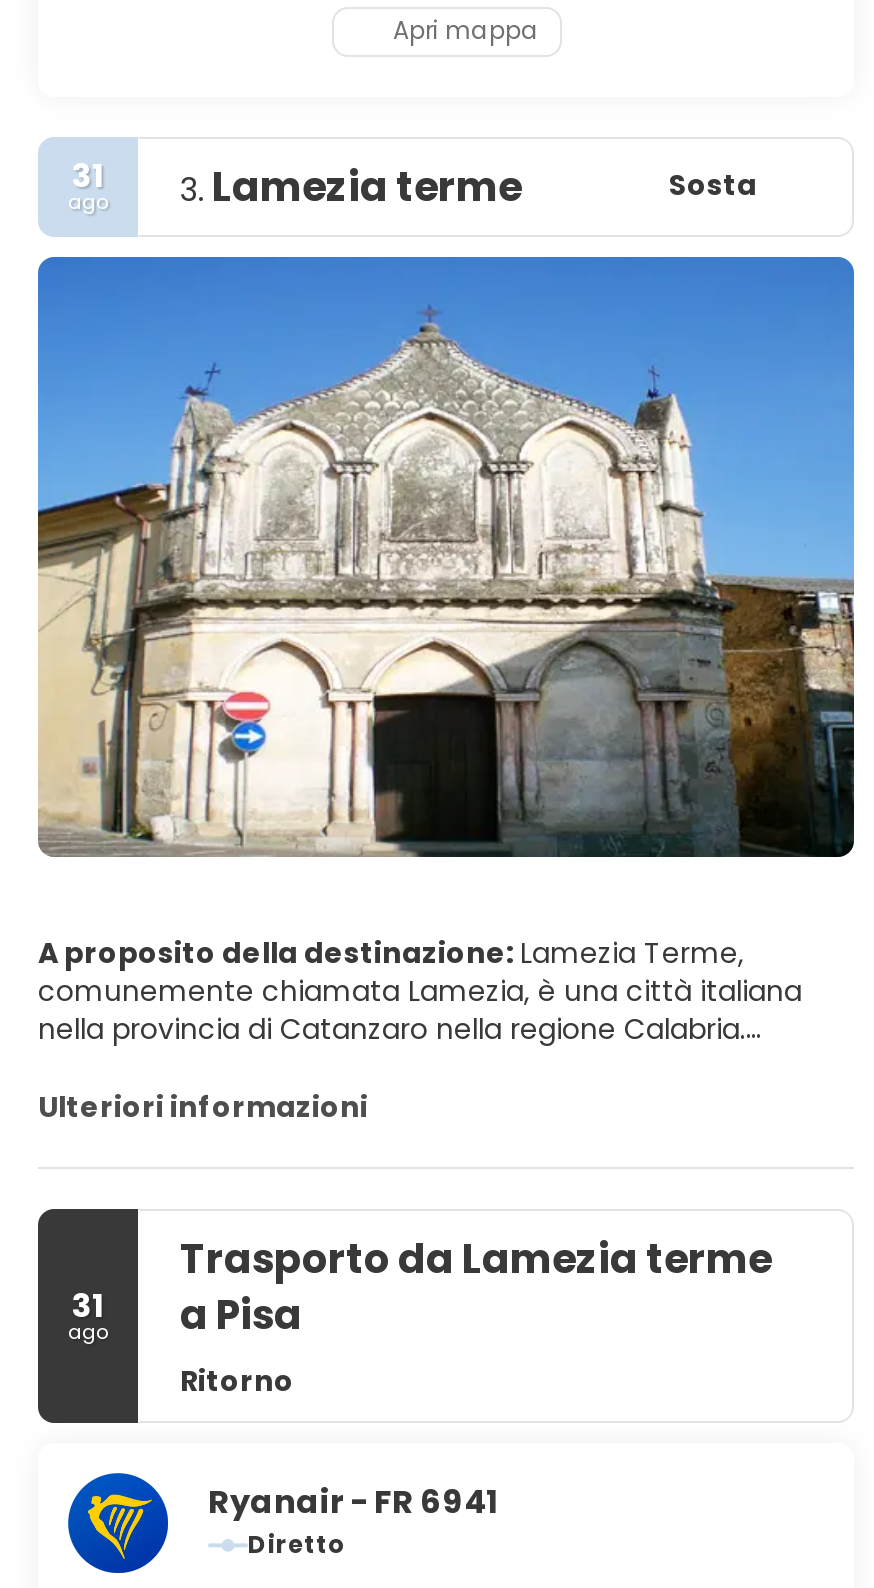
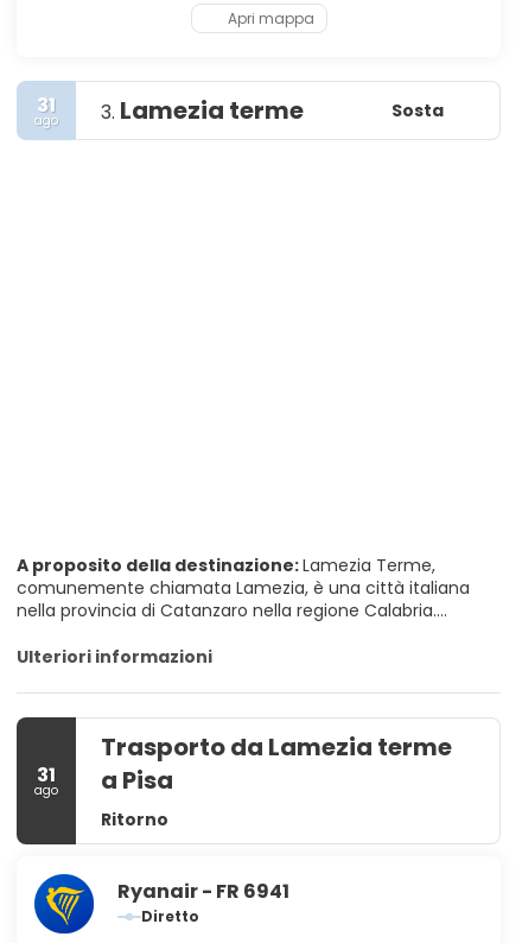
[36,254,856,860] [image] -> none

